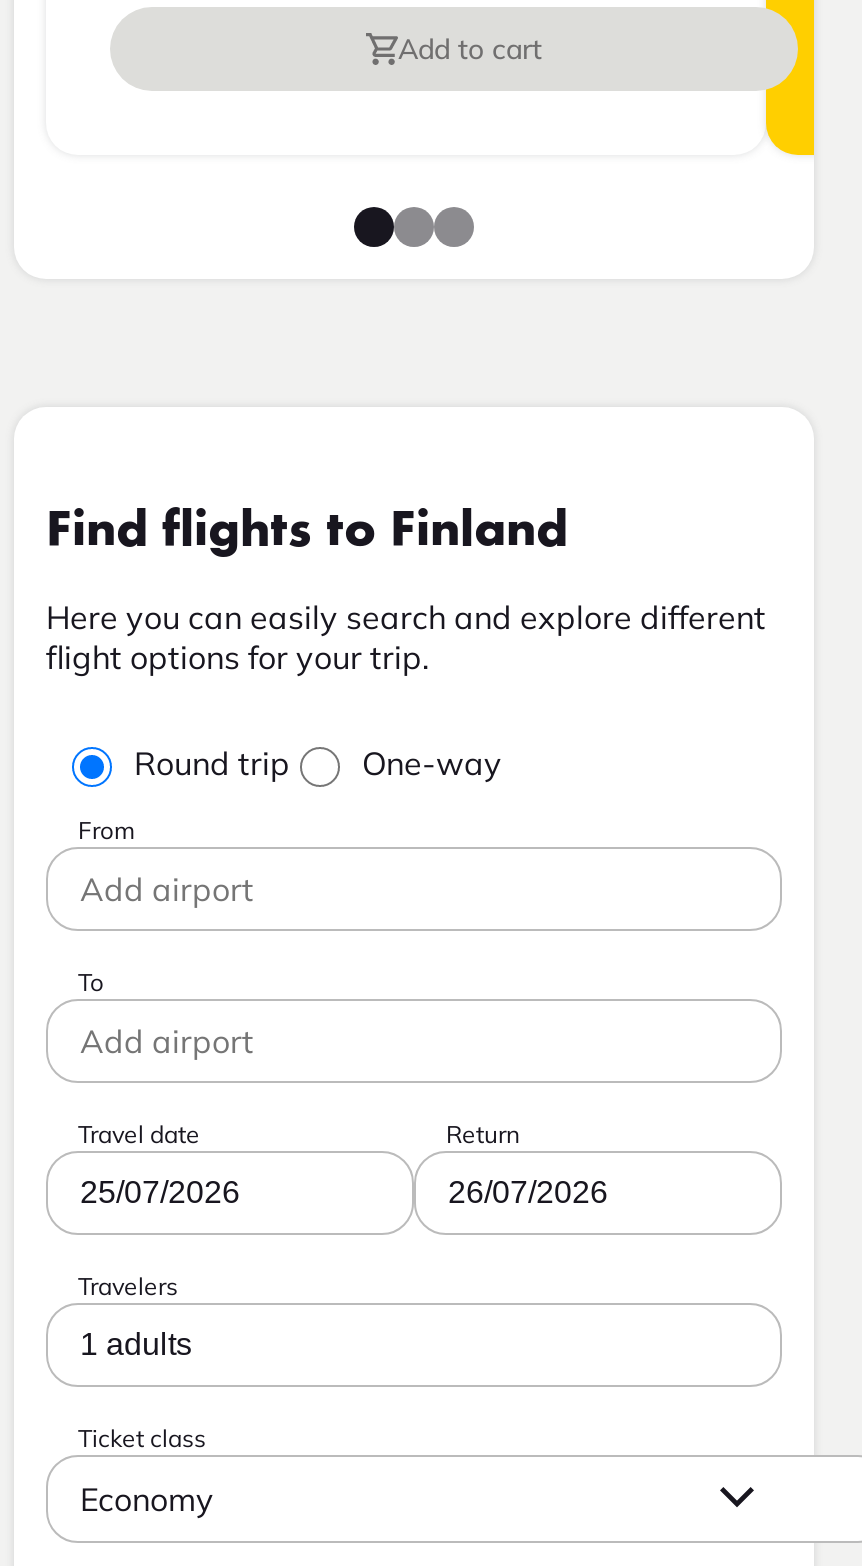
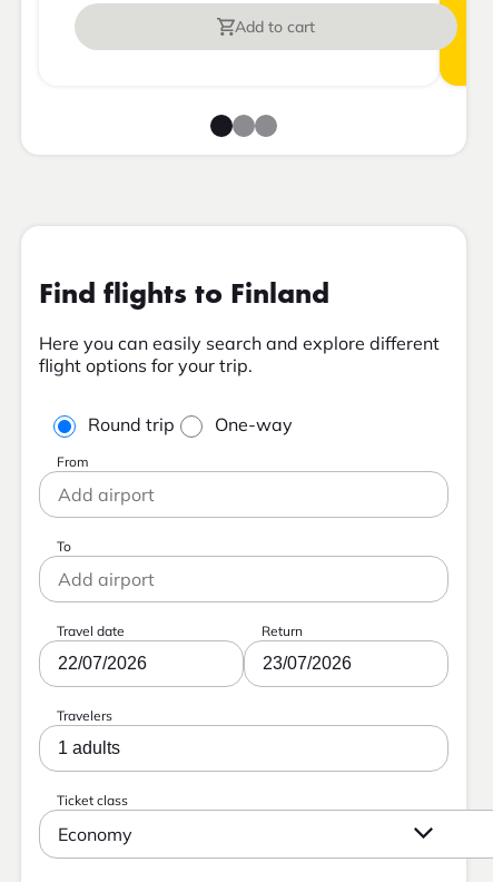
[80,1175,240,1209] 25/07/2026 -> [58,654,147,673] 22/07/2026
[448,1175,608,1209] 26/07/2026 -> [263,654,352,673] 23/07/2026

